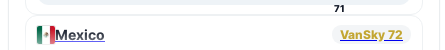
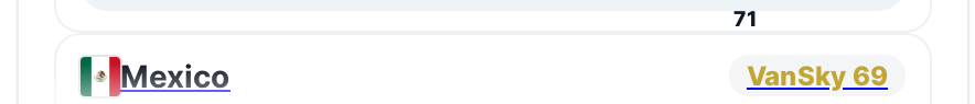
[340,27,403,42] VanSky 72 -> [747,59,888,92] VanSky 69

